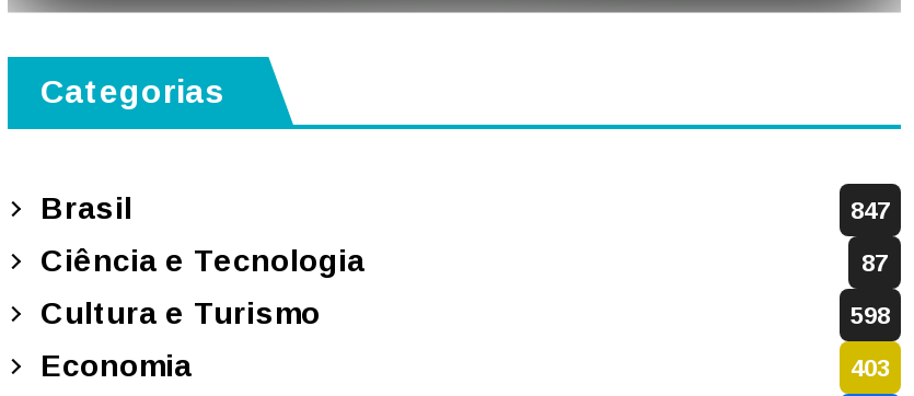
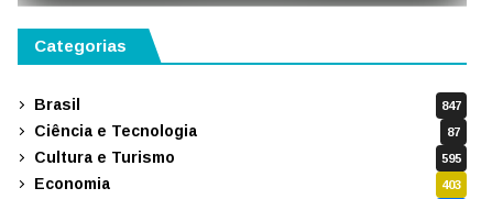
[851,301,890,328] 598 -> [441,151,461,165] 595

